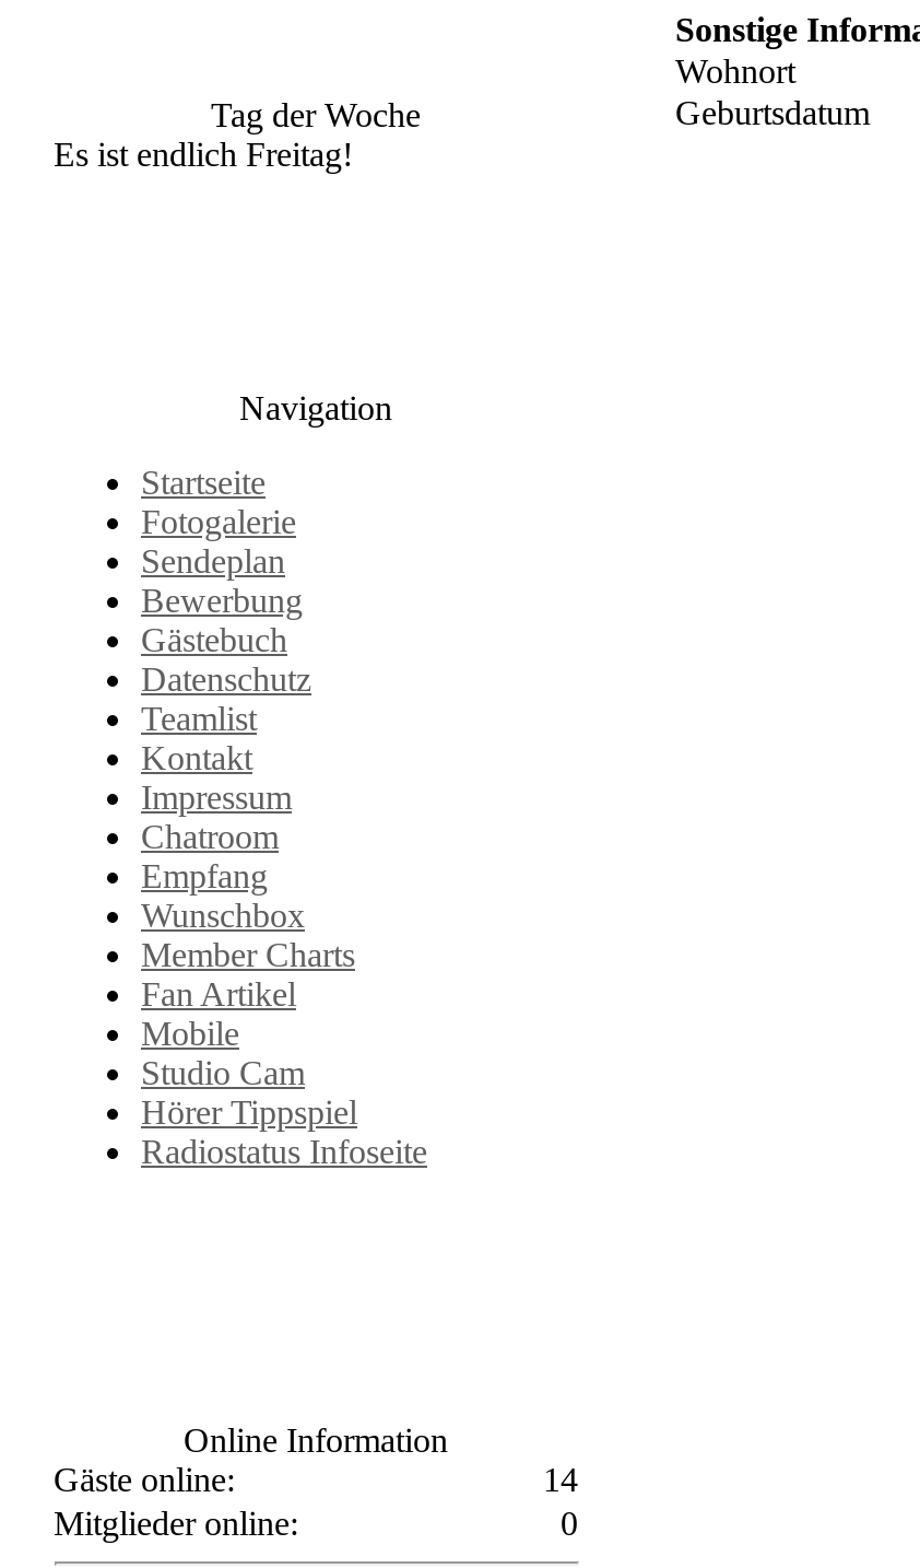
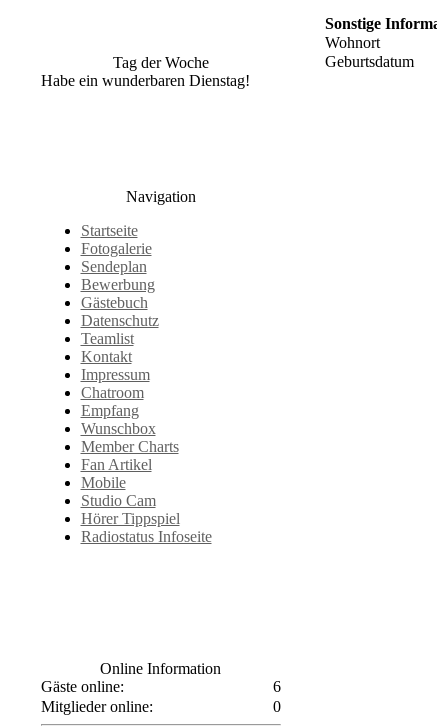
[54,136,353,173] Es ist endlich Freitag! -> [40,72,249,89] Habe ein wunderbaren Dienstag!
[543,1461,578,1498] 14 -> [272,678,280,695] 6

